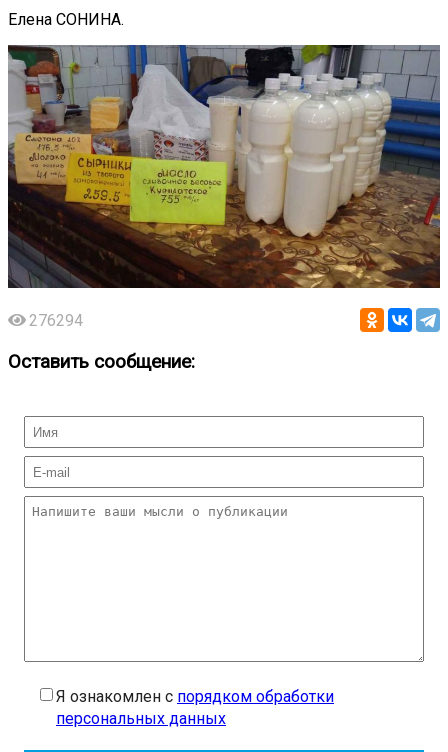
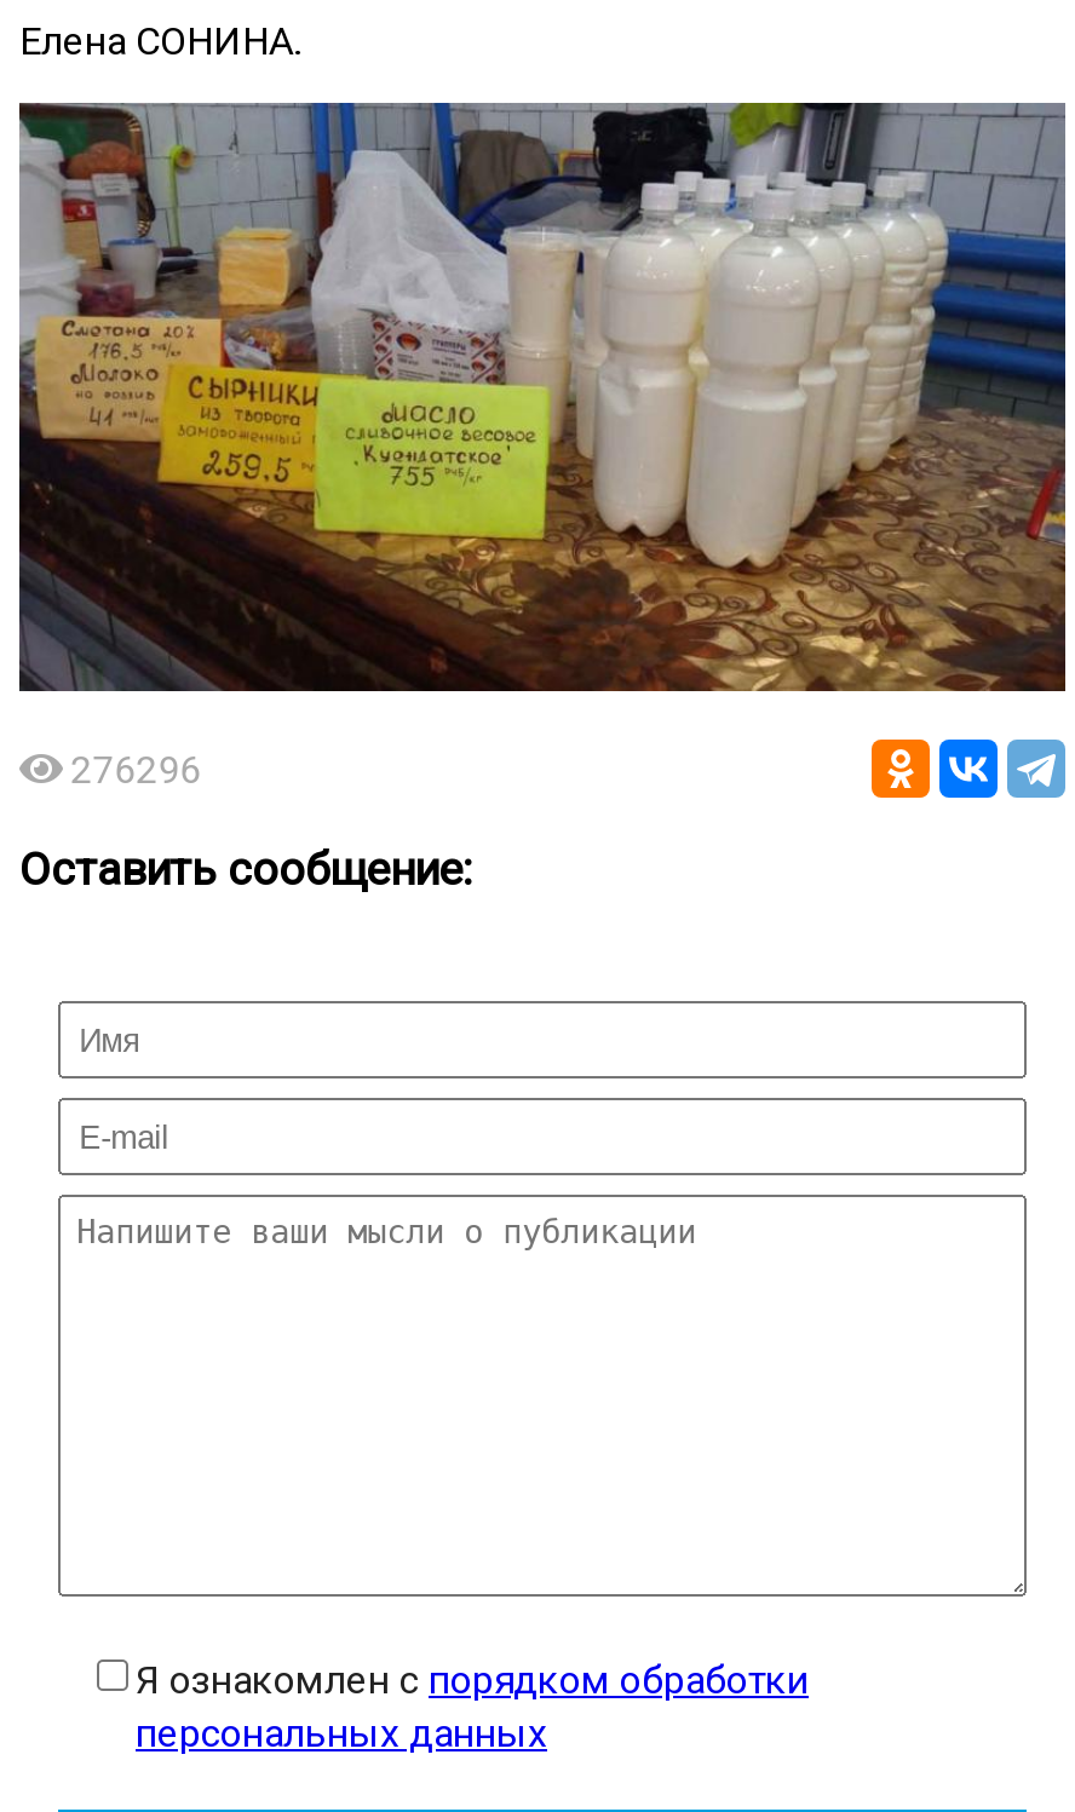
[29,311,83,330] 276294 -> [71,747,201,793] 276296

